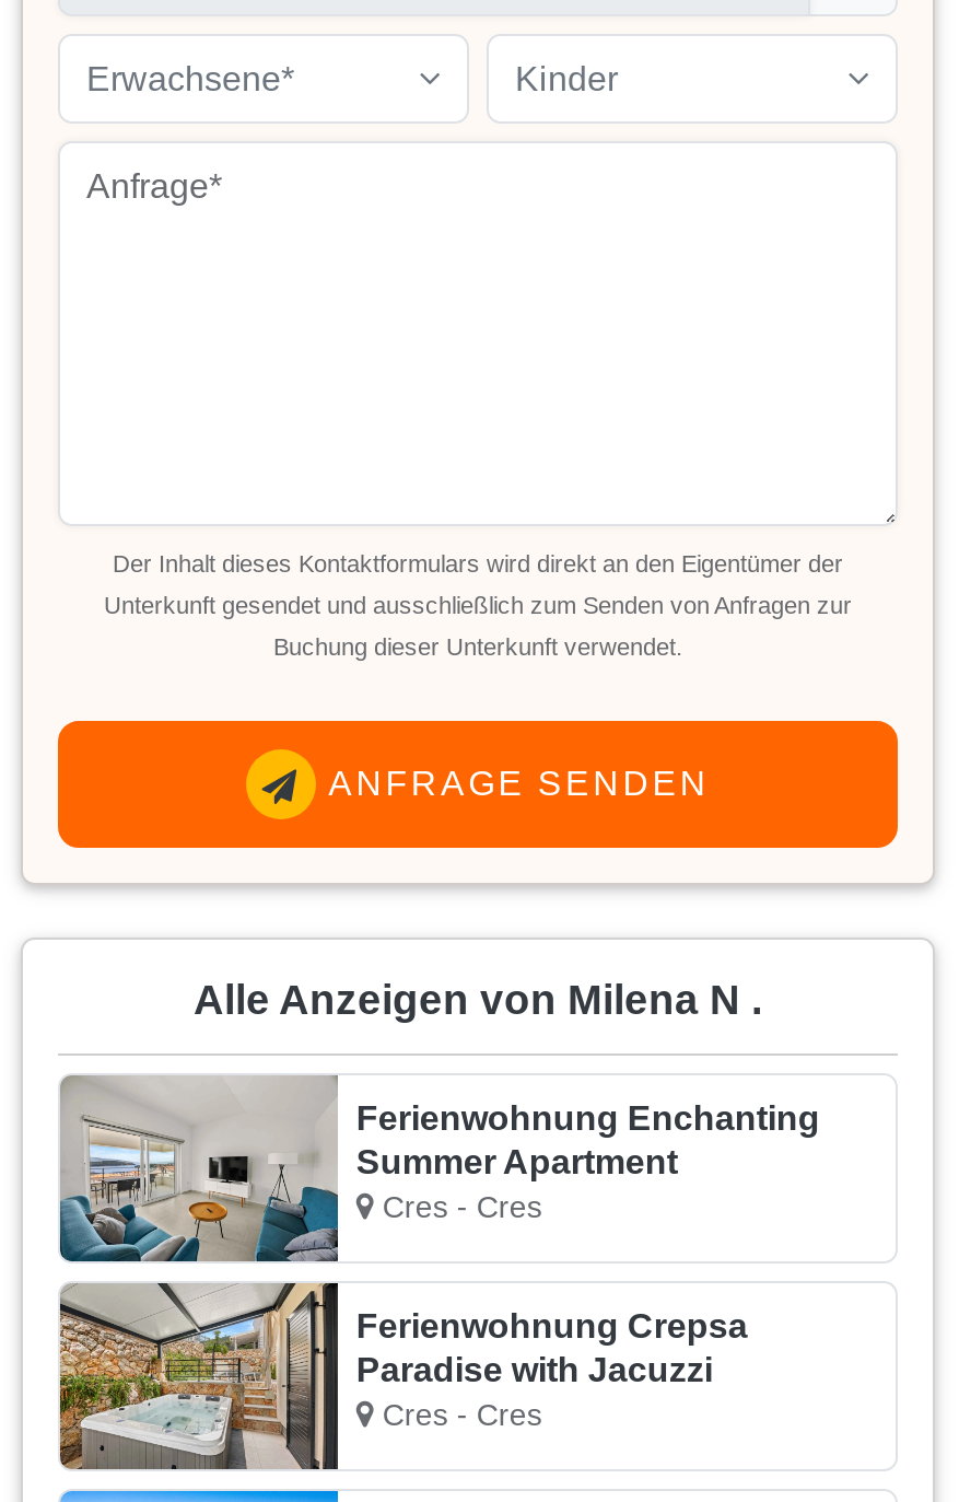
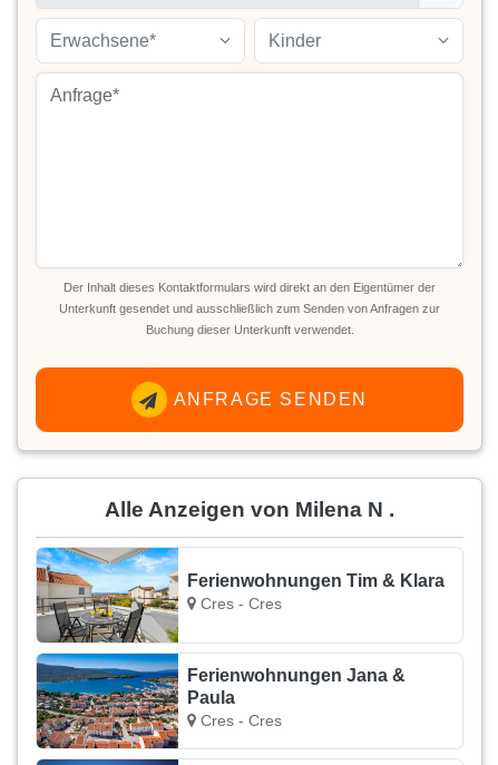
[58,1075,820,1264] [image] | Ferienwohnung Enchanting | Summer Apartment -> [36,547,445,643] [image] | Ferienwohnungen Tim & Klara
[58,1281,748,1471] [image] | Ferienwohnung Crepsa | Paradise with Jacuzzi -> [36,653,406,749] [image] | Ferienwohnungen Jana & | Paula

